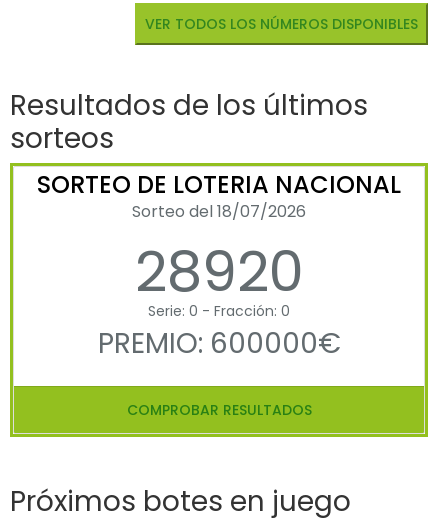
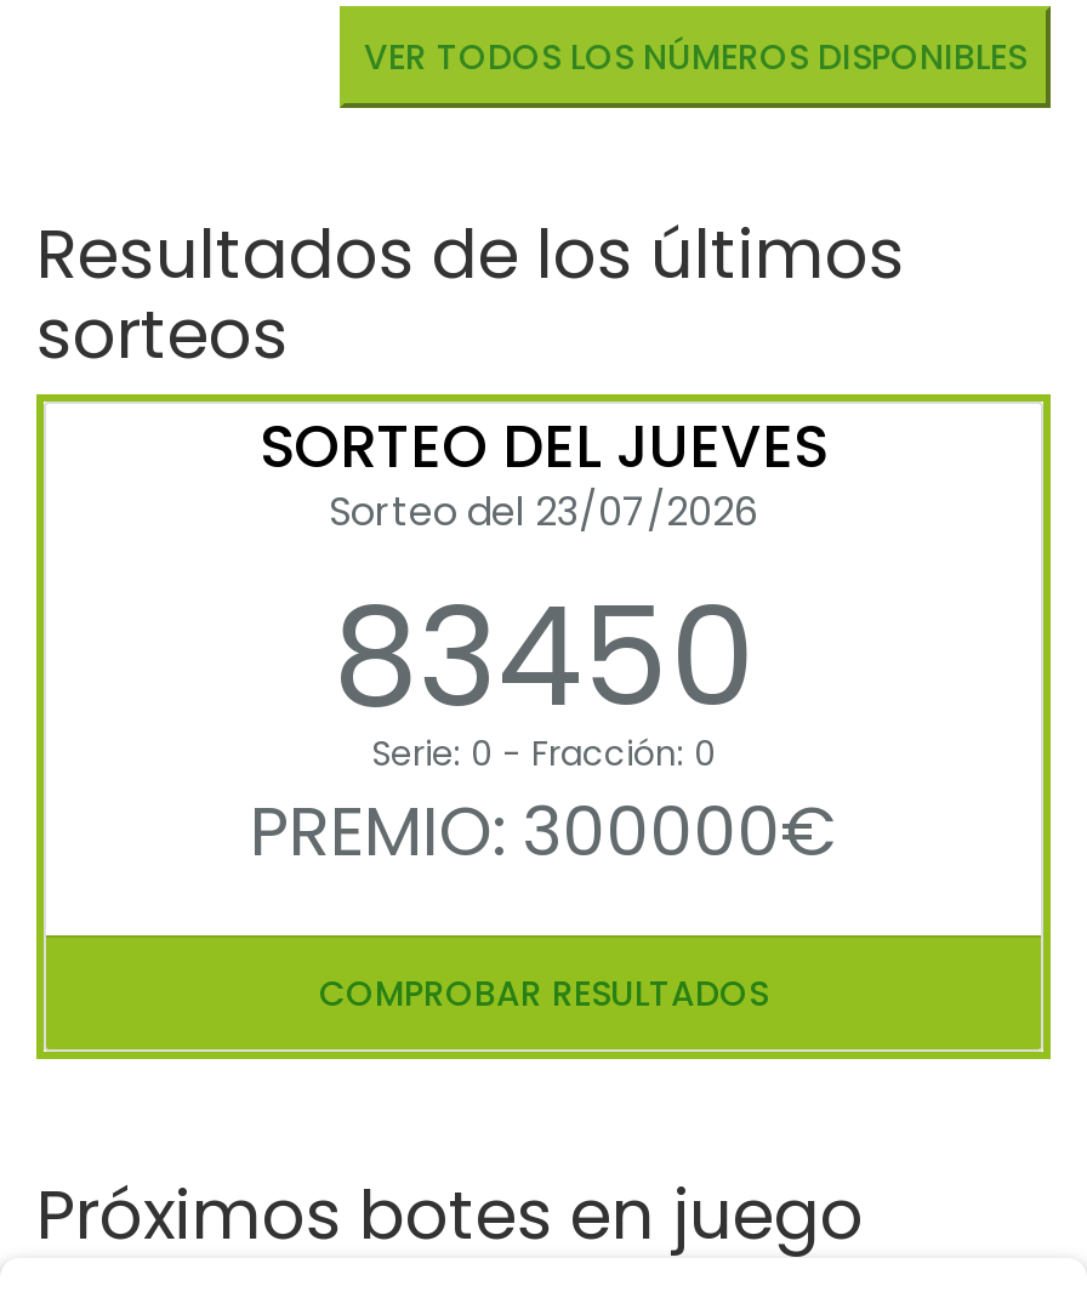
[37,168,401,311] SORTEO DE LOTERIA NACIONAL | Sorteo del 18/07/2026 | 28920 -> [260,408,827,755] SORTEO DEL JUEVES | Sorteo del 23/07/2026 | 83450
[97,324,340,363] PREMIO: 600000€ -> [250,787,837,881] PREMIO: 300000€

